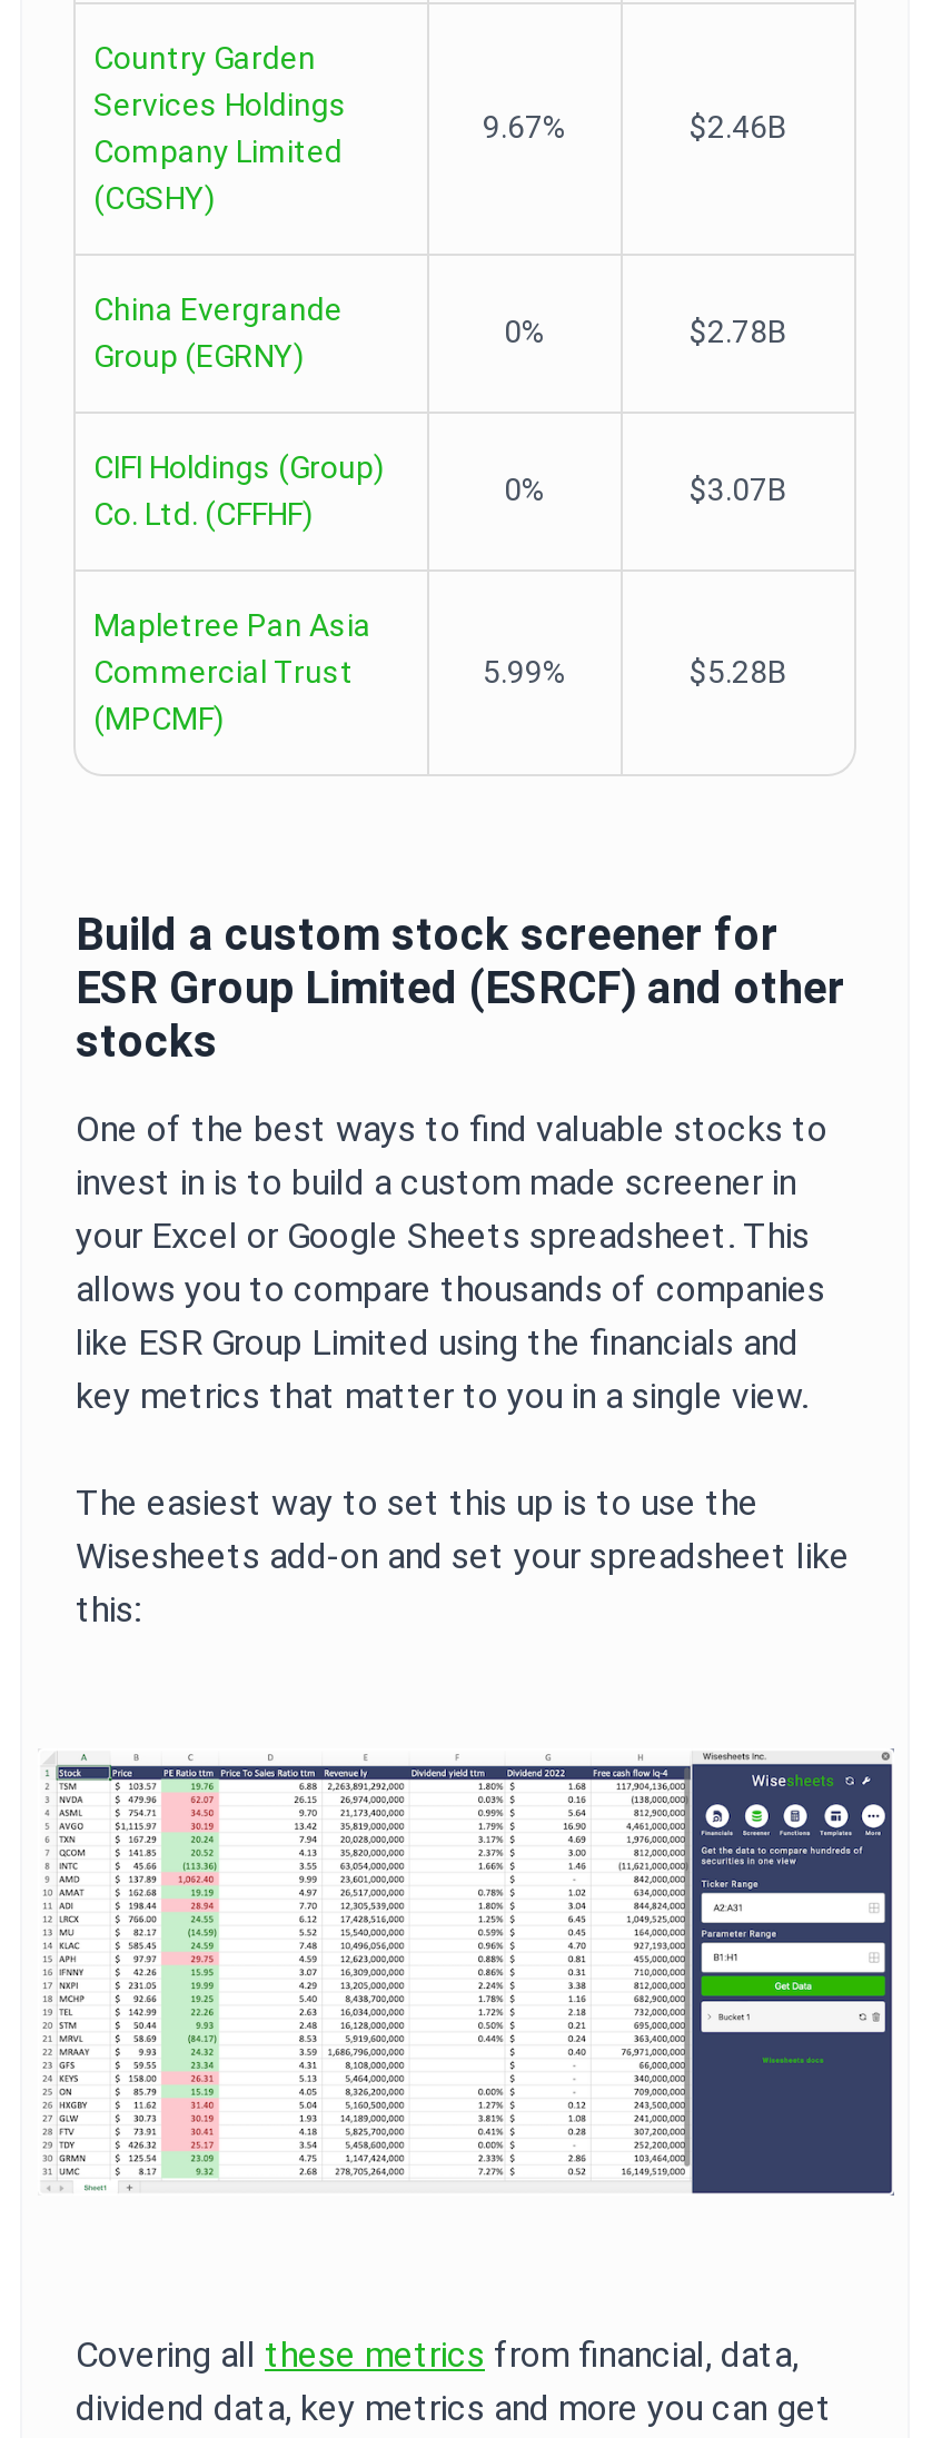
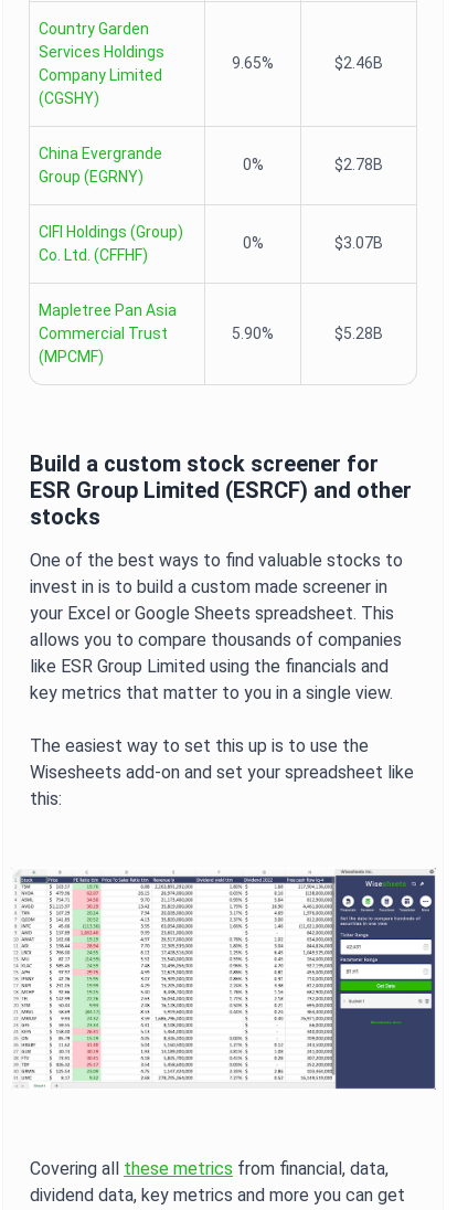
[483,109,567,145] 9.67% -> [232,54,274,72] 9.65%
[483,654,567,690] 5.99% -> [232,325,274,342] 5.90%

